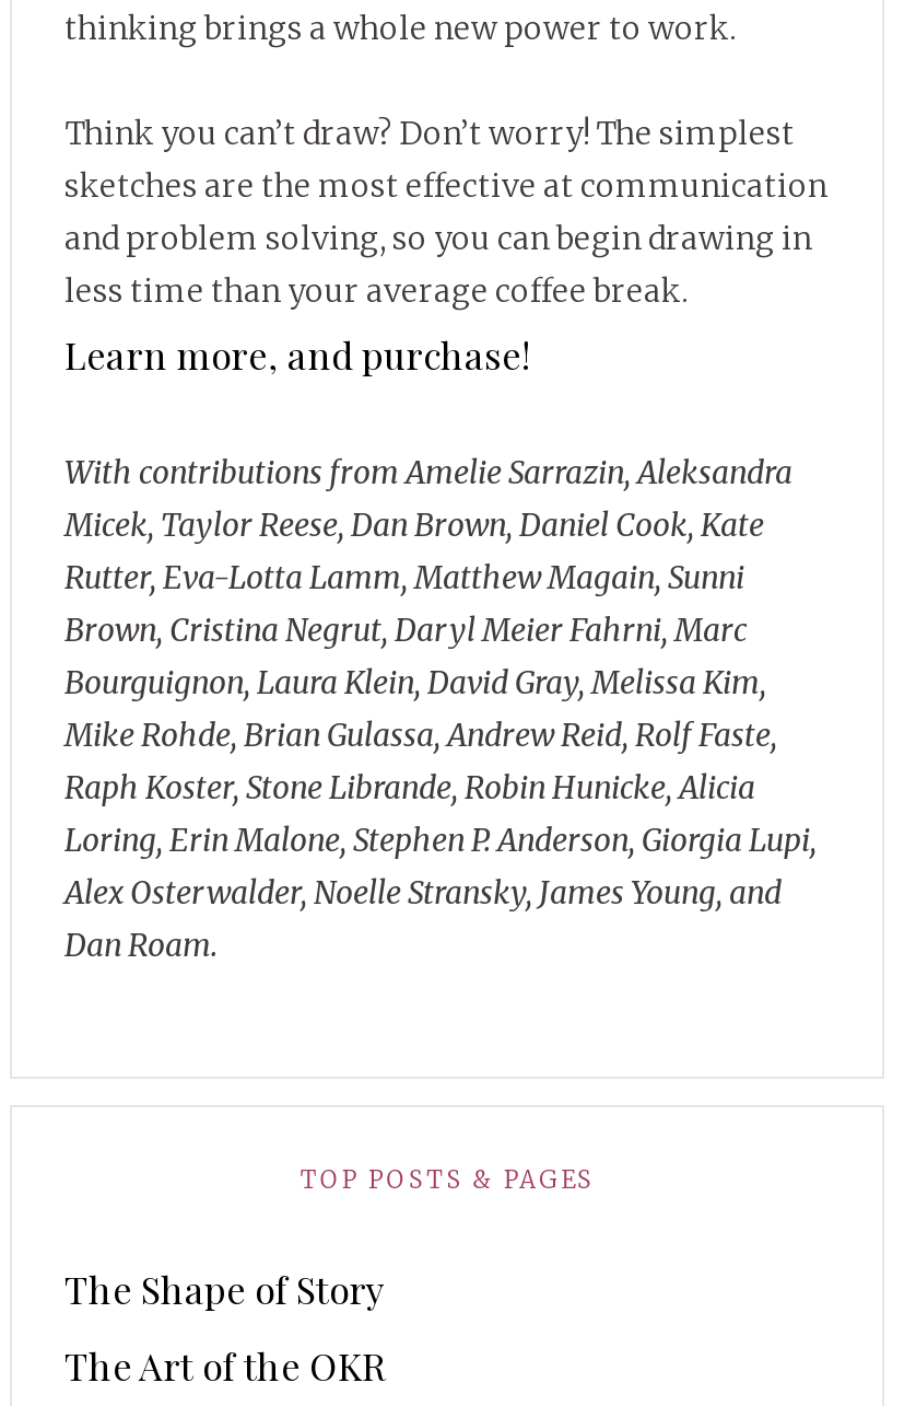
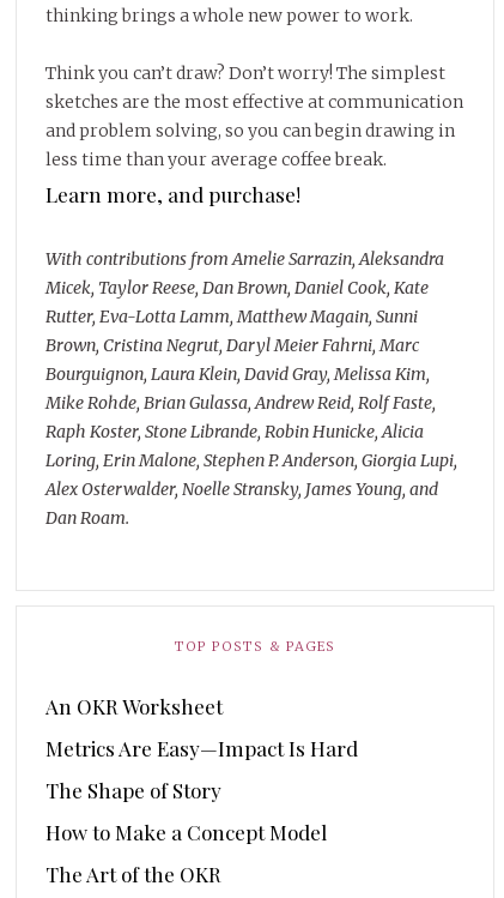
none -> [45,693,358,761] An OKR Worksheet | Metrics Are Easy—Impact Is Hard
none -> [45,819,327,845] How to Make a Concept Model

